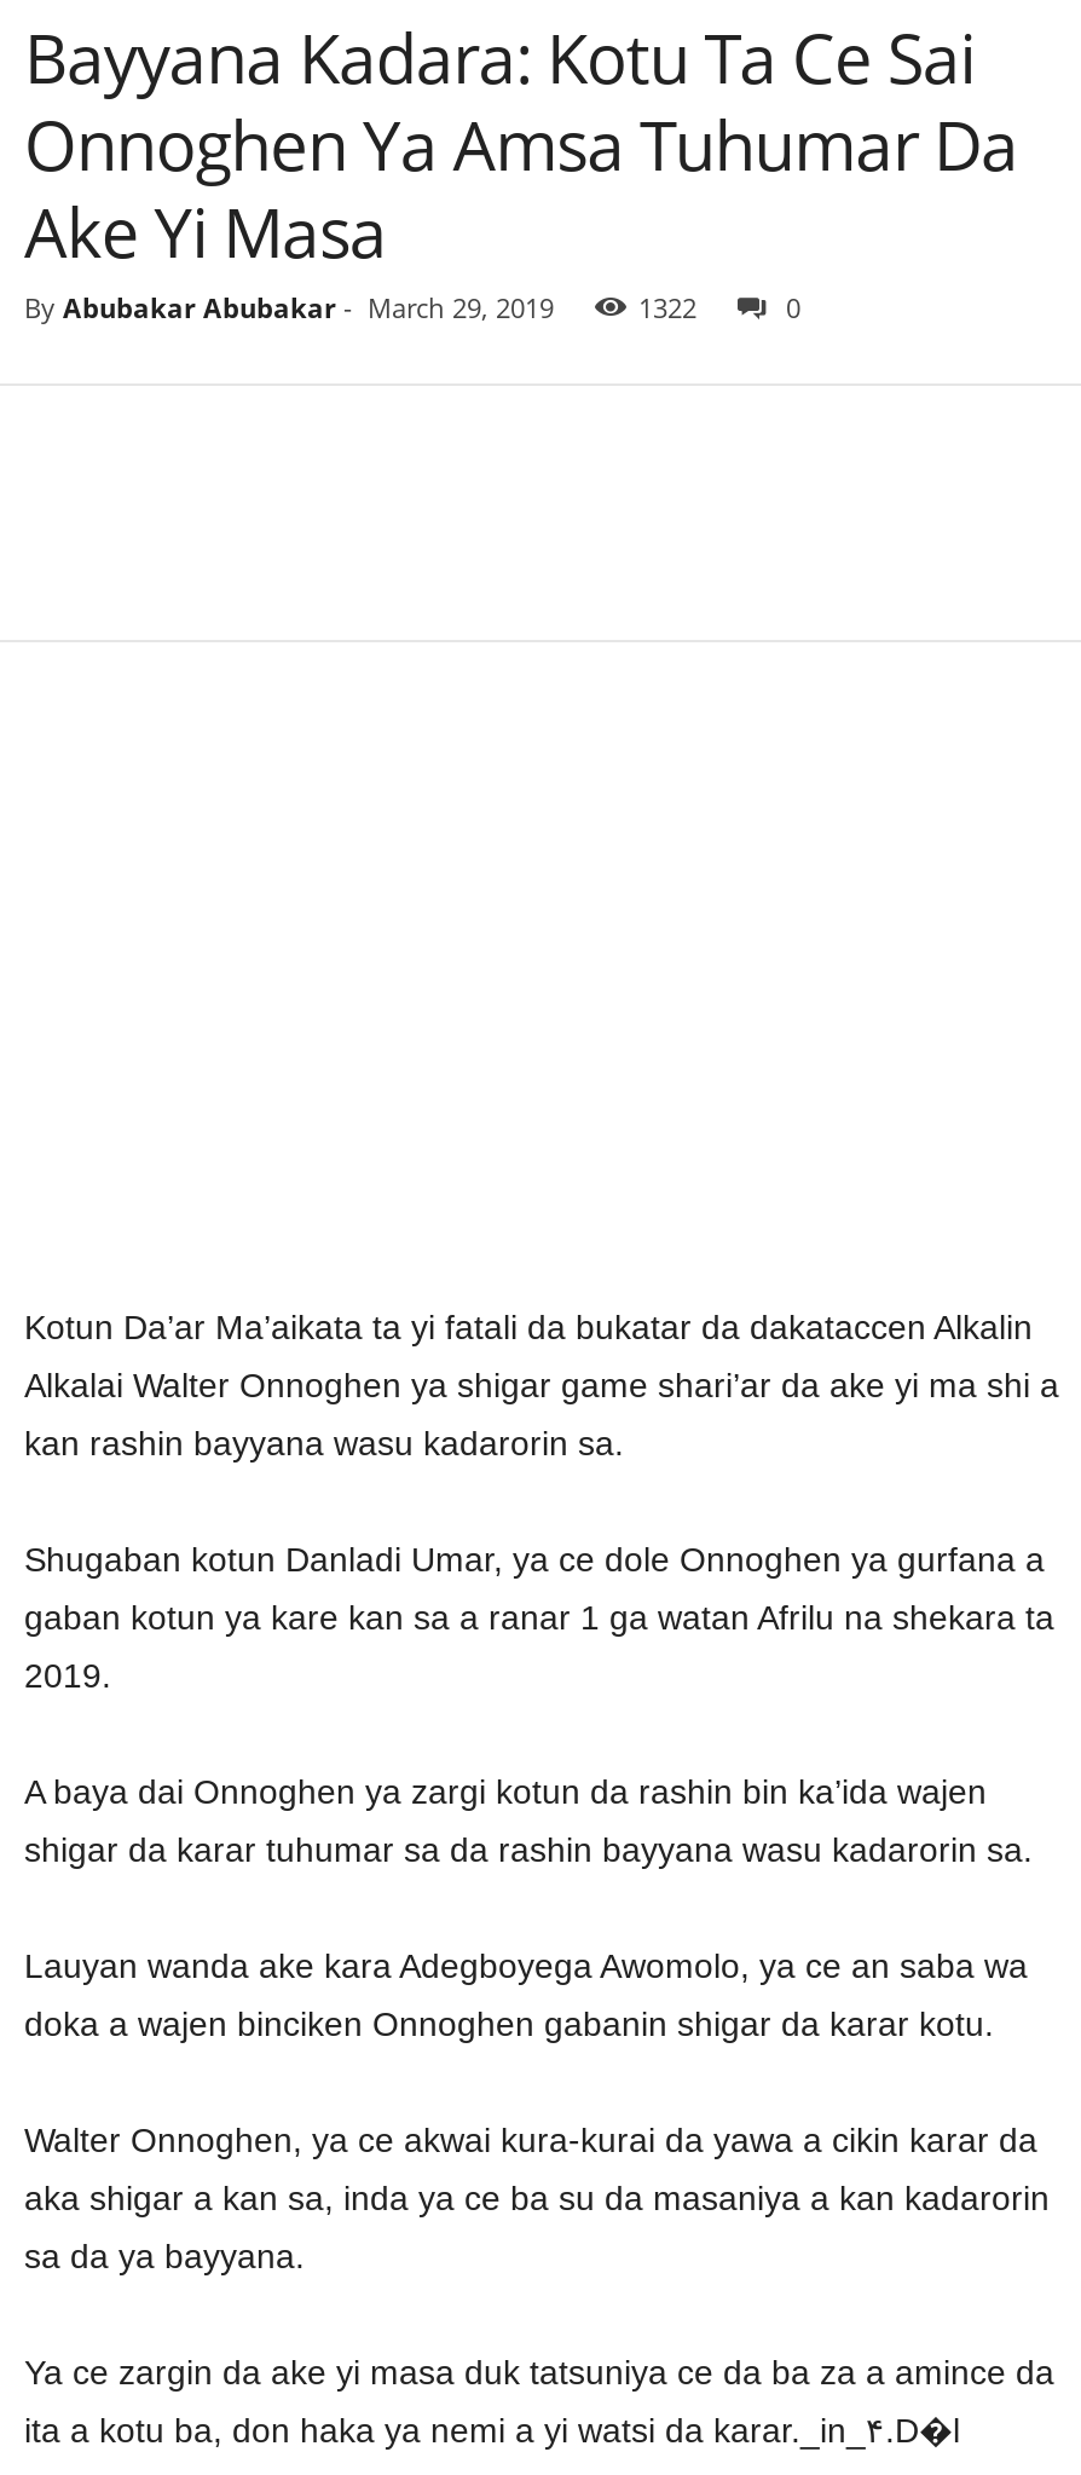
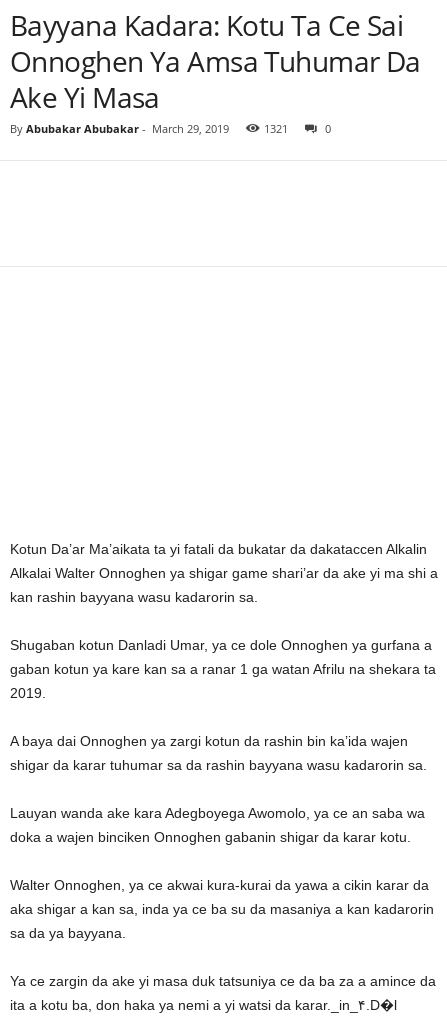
[638,289,696,325] 1322 -> [264,121,288,136] 1321

